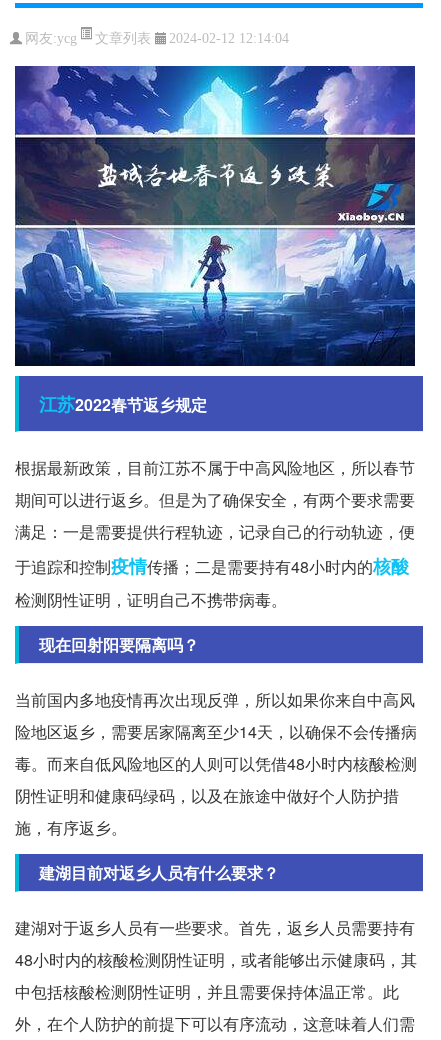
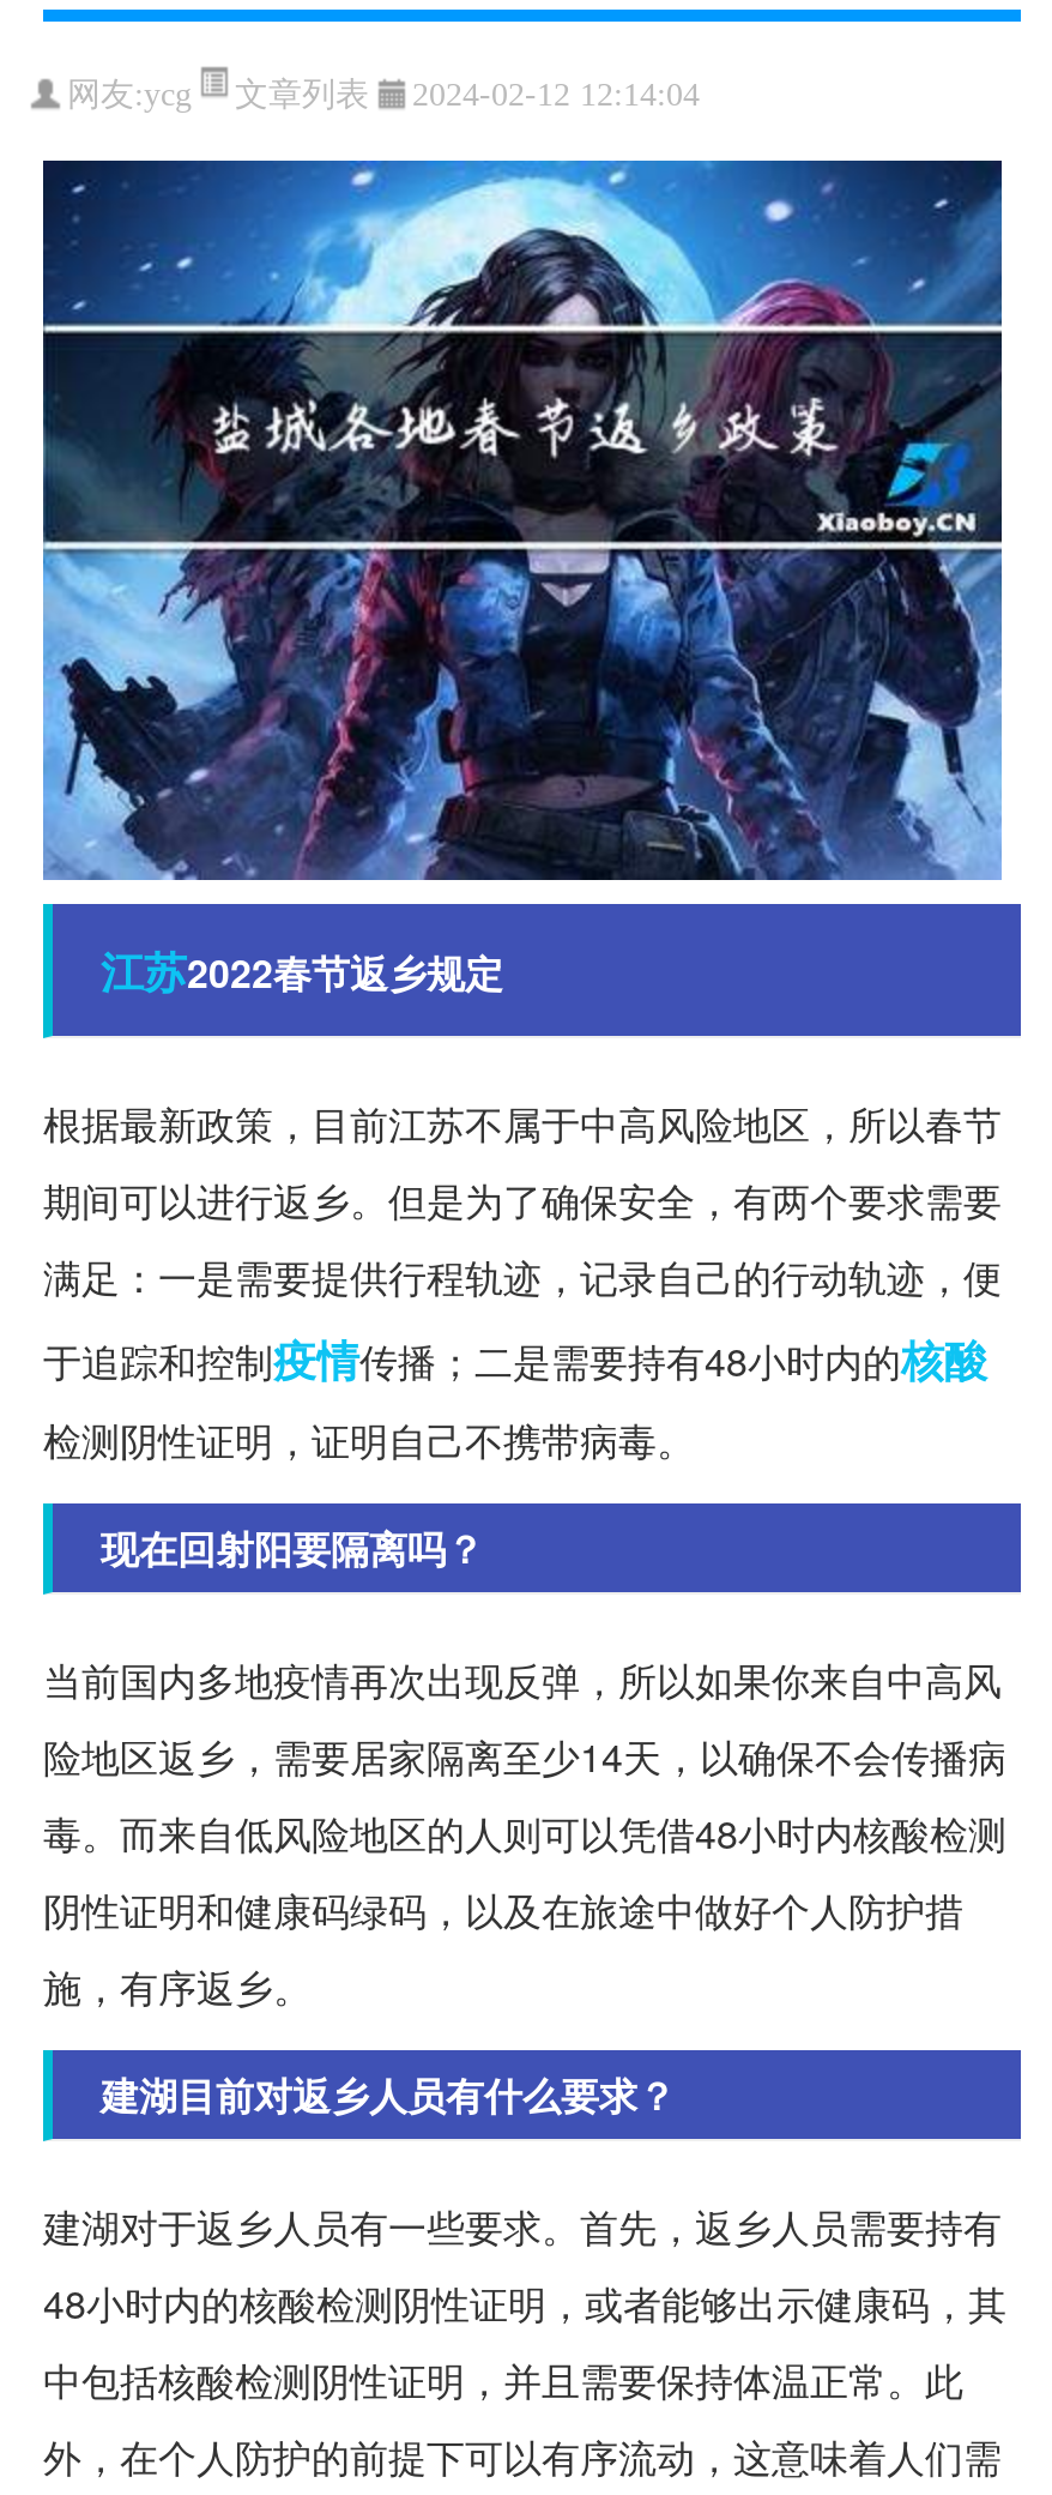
[14,65,416,367] [image] -> [41,158,1002,882] [image]

